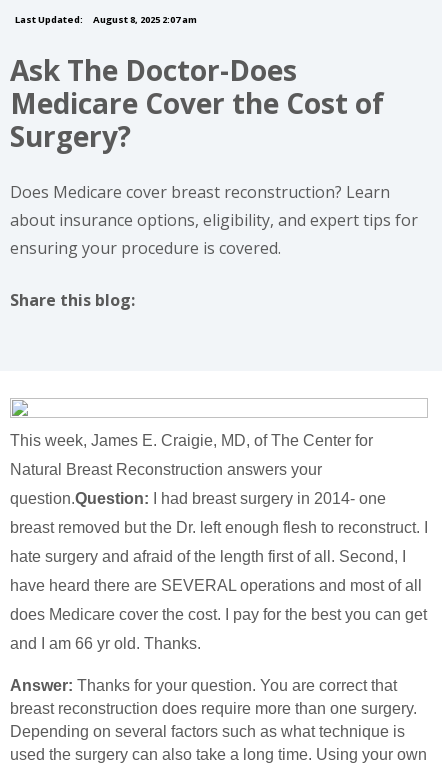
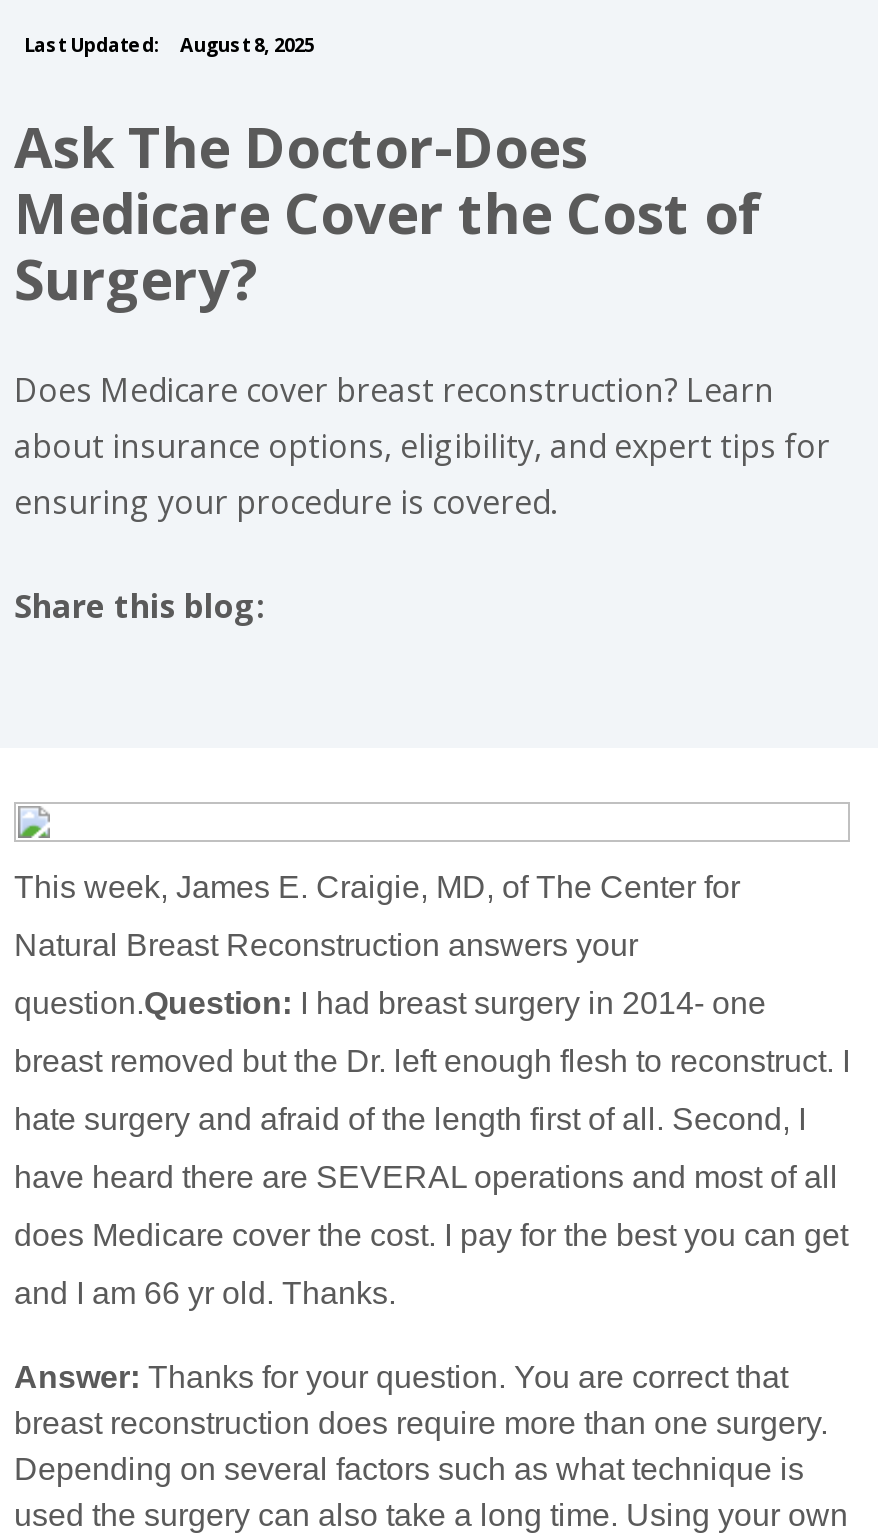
[15,13,197,26] Last Updated: August 8, 2025 2:07 am -> [24,32,314,58] Last Updated: August 8, 2025

